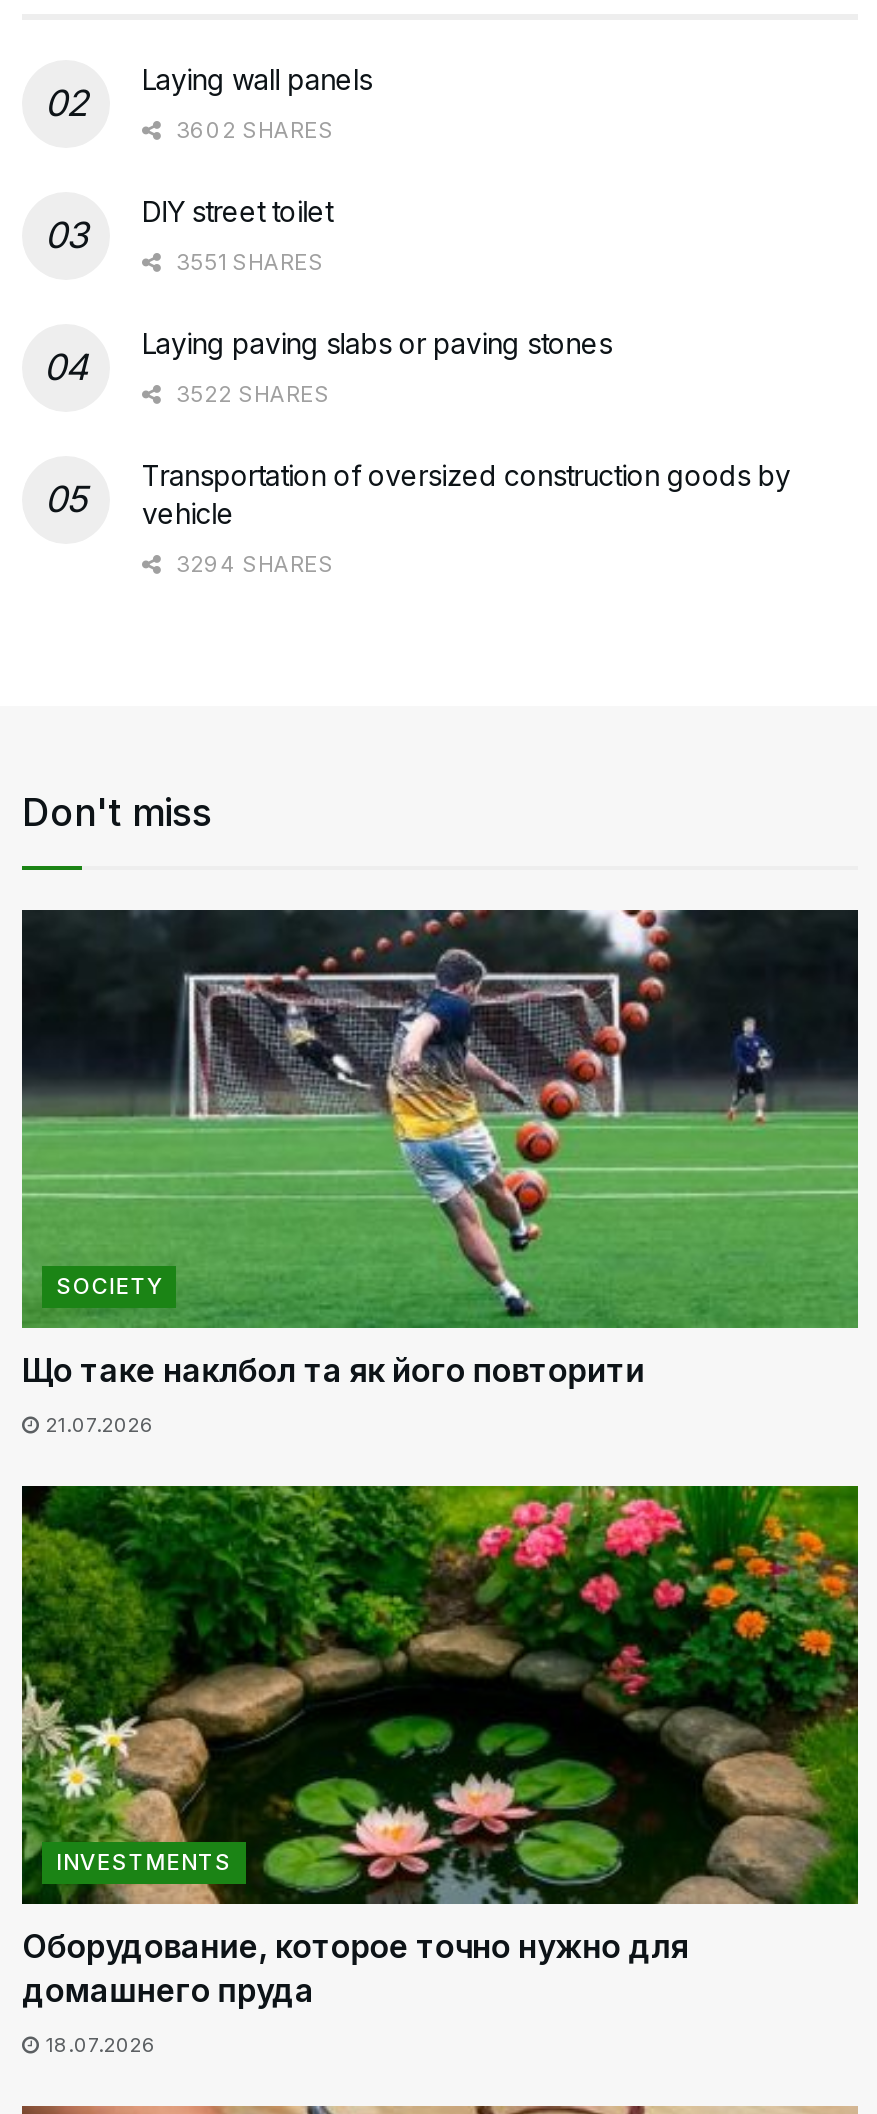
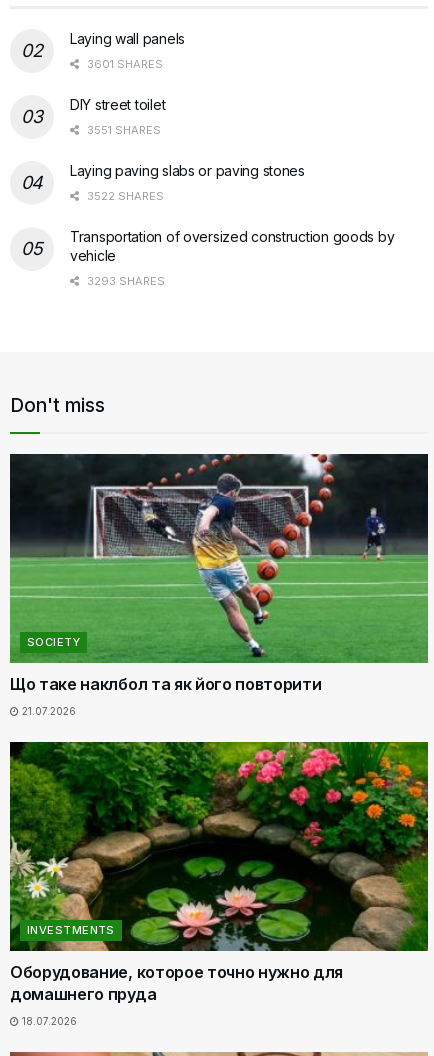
[170,115,334,143] 3602 SHARES -> [84,57,163,71] 3601 SHARES
[170,549,334,577] 3294 SHARES -> [84,274,165,288] 3293 SHARES

